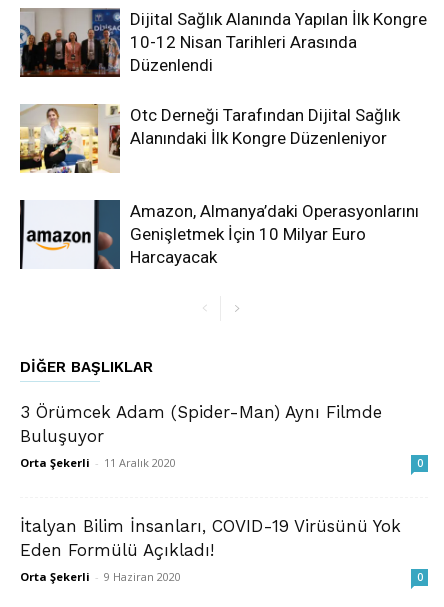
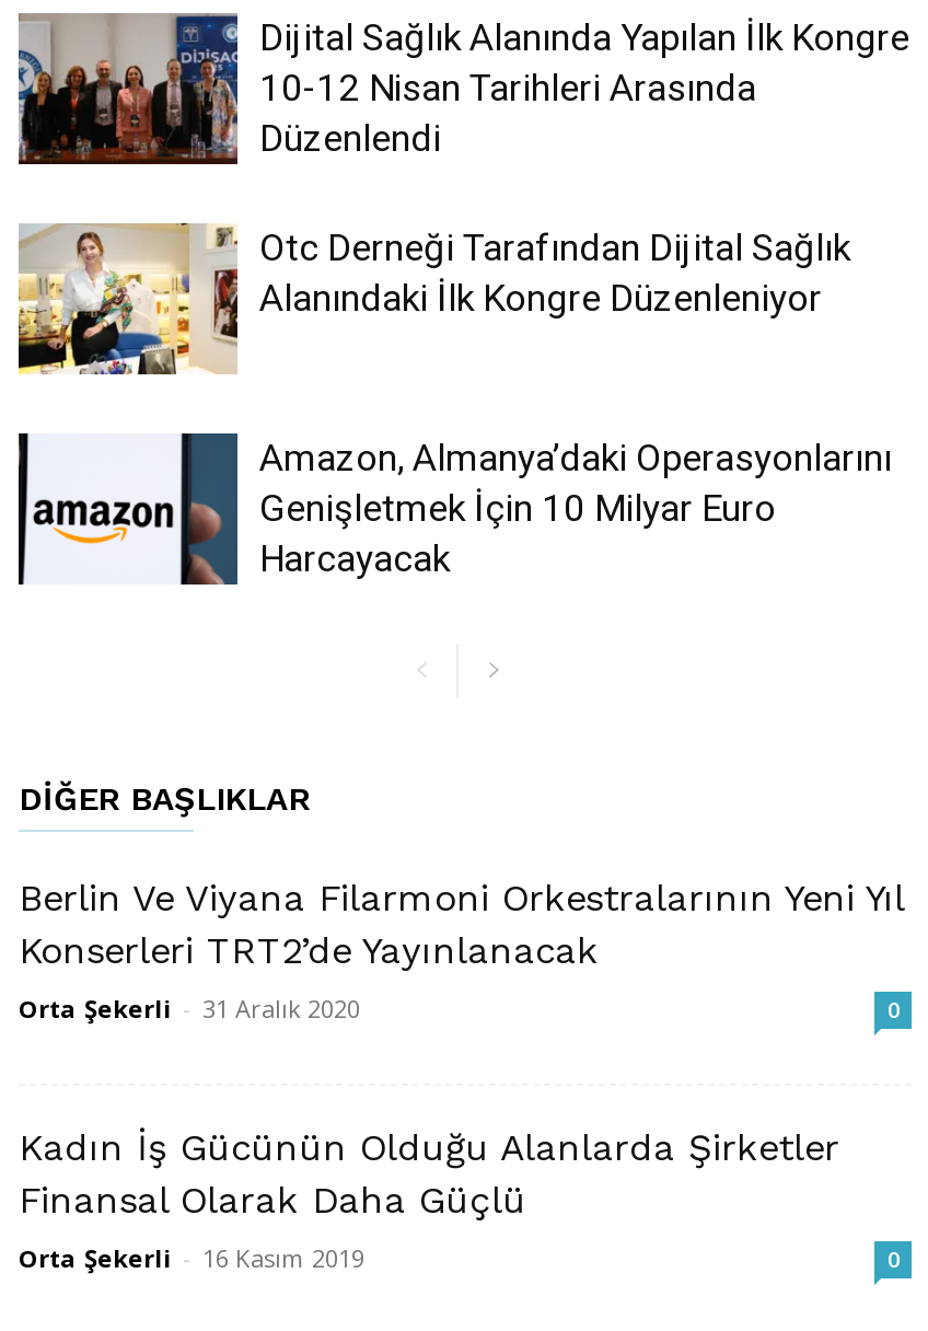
[20,402,382,470] 3 Örümcek Adam (Spider-Man) Aynı Filmde | Buluşuyor | Orta Şekerli - 11 Aralık 2020 -> [19,876,903,1025] Berlin Ve Viyana Filarmoni Orkestralarının Yeni Yıl | Konserleri TRT2’de Yayınlanacak | Orta Şekerli - 31 Aralık 2020
[20,516,401,584] İtalyan Bilim İnsanları, COVID-19 Virüsünü Yok | Eden Formülü Açıkladı! | Orta Şekerli - 9 Haziran 2020 -> [19,1125,839,1274] Kadın İş Gücünün Olduğu Alanlarda Şirketler | Finansal Olarak Daha Güçlü | Orta Şekerli - 16 Kasım 2019

